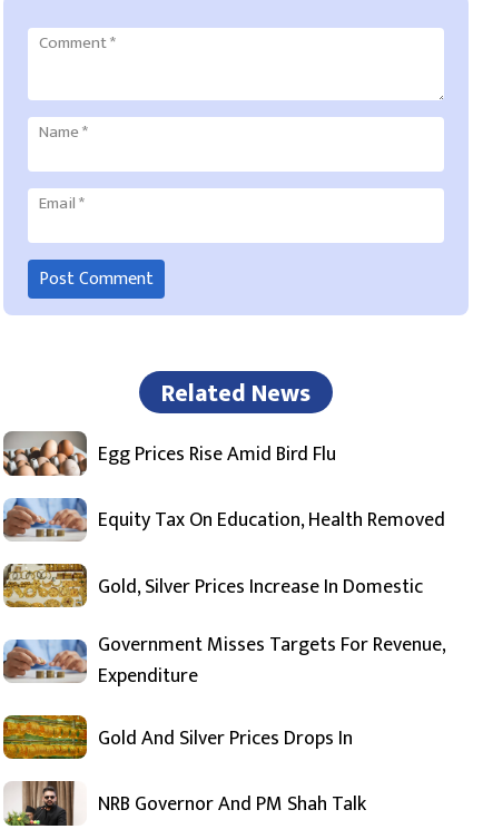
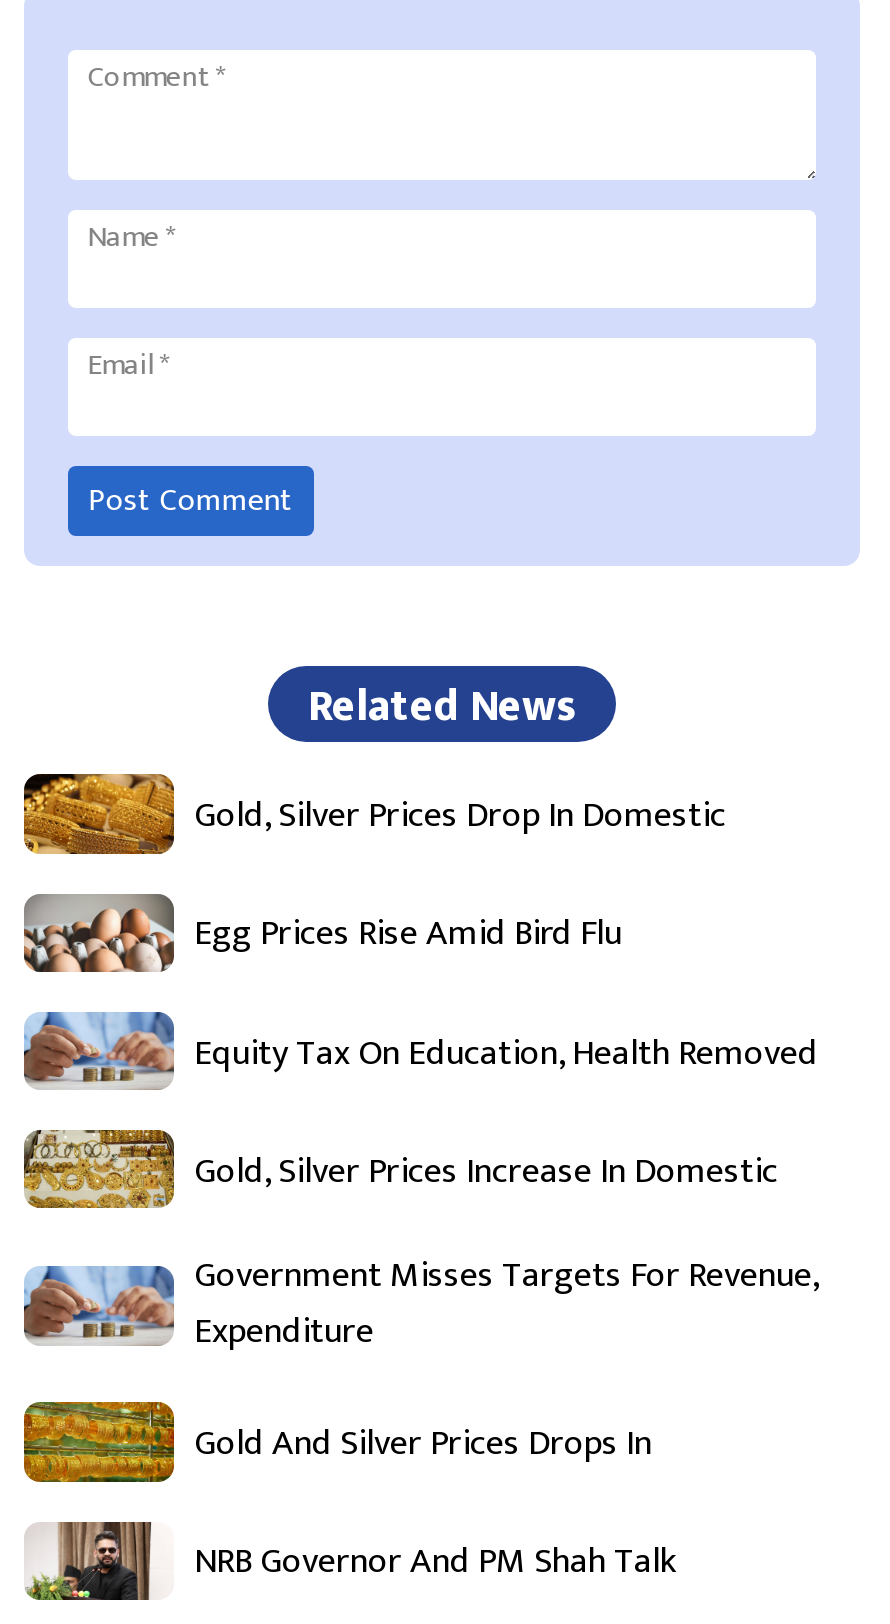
none -> [22,772,726,856] [image] | Gold, Silver Prices Drop In Domestic

